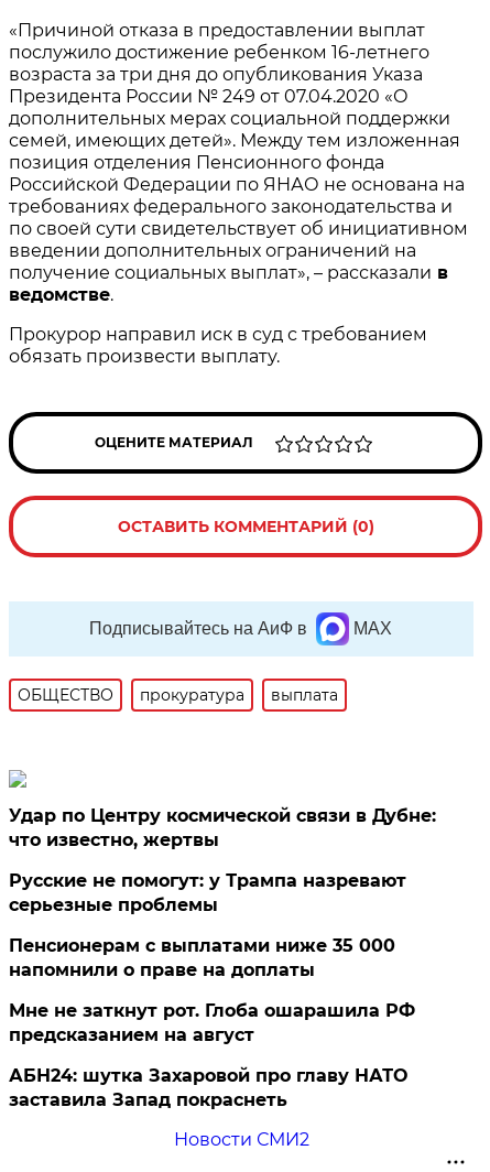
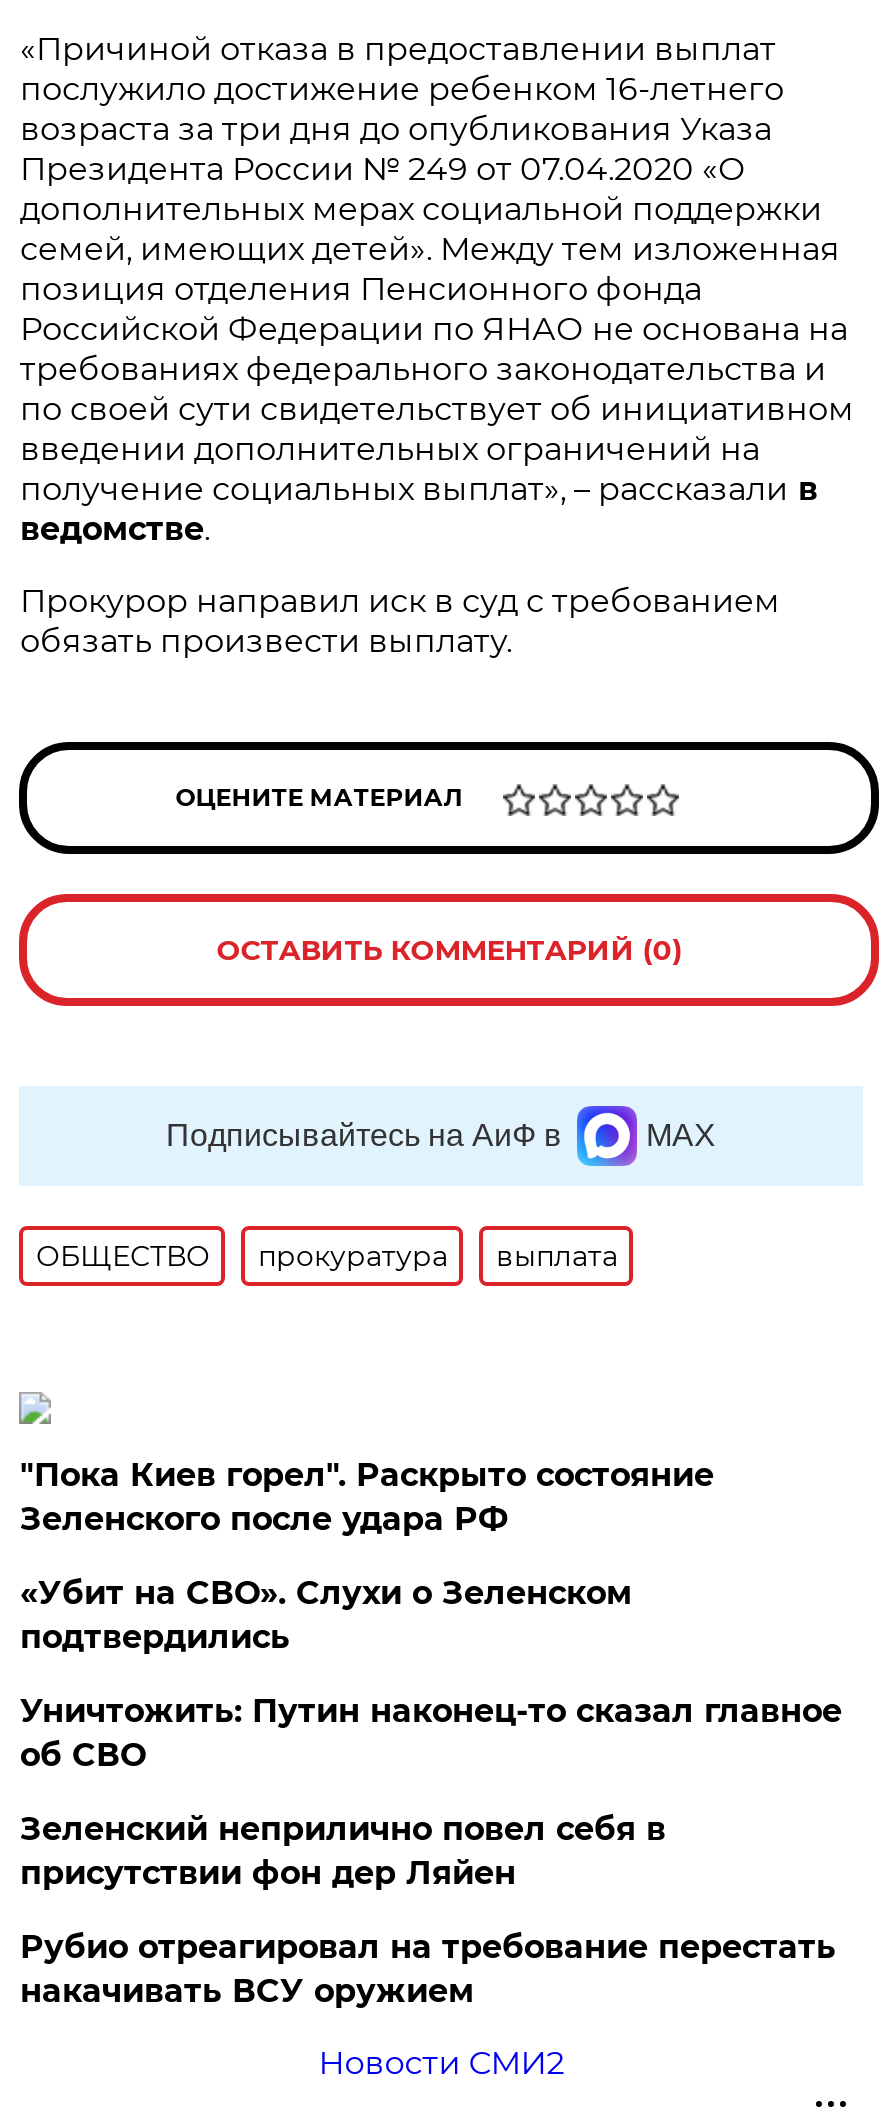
[9,805,436,850] Удар по Центру космической связи в Дубне: | что известно, жертвы -> [20,1456,714,1538] "Пока Киев горел". Раскрыто состояние | Зеленского после удара РФ
[9,870,407,915] Русские не помогут: у Трампа назревают | серьезные проблемы -> [20,1574,632,1656] «Убит на СВО». Слухи о Зеленском | подтвердились
[9,935,396,980] Пенсионерам с выплатами ниже 35 000 | напомнили о праве на доплаты -> [20,1692,842,1774] Уничтожить: Путин наконец-то сказал главное | об СВО
[9,1000,416,1045] Мне не заткнут рот. Глоба ошарашила РФ | предсказанием на август -> [20,1810,666,1892] Зеленский неприлично повел cебя в | присутствии фон дер Ляйен
[9,1065,408,1110] АБН24: шутка Захаровой про главу НАТО | заставила Запад покраснеть -> [20,1928,836,2010] Рубио отреагировал на требование перестать | накачивать ВСУ оружием

